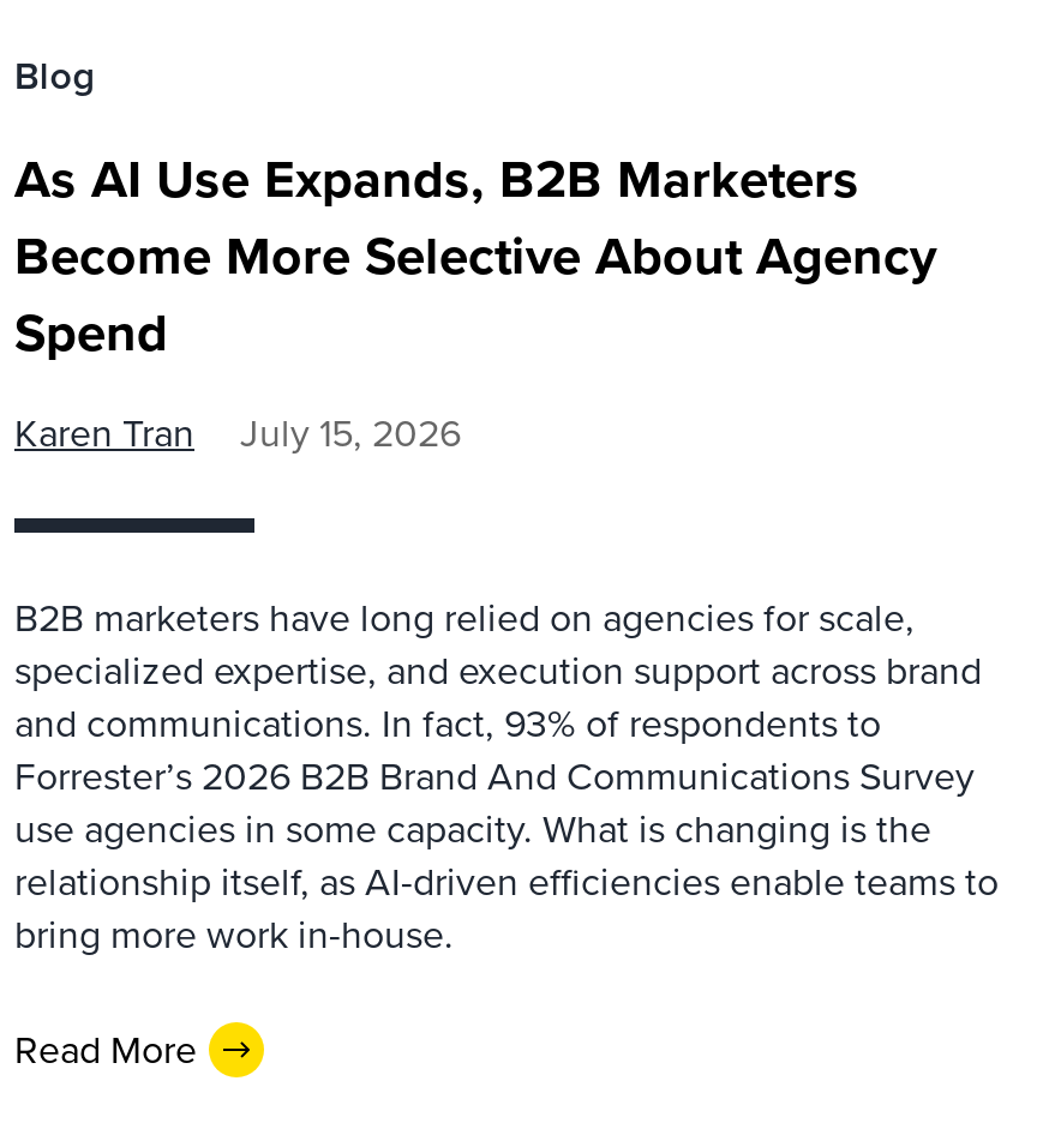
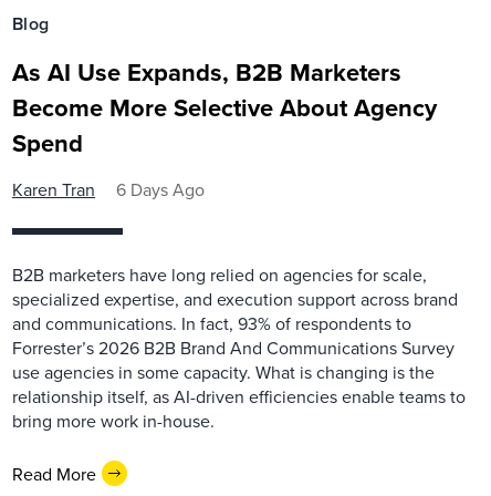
[14,406,461,461] Karen Tran July 15, 2026 -> [12,177,205,202] Karen Tran 6 Days Ago

